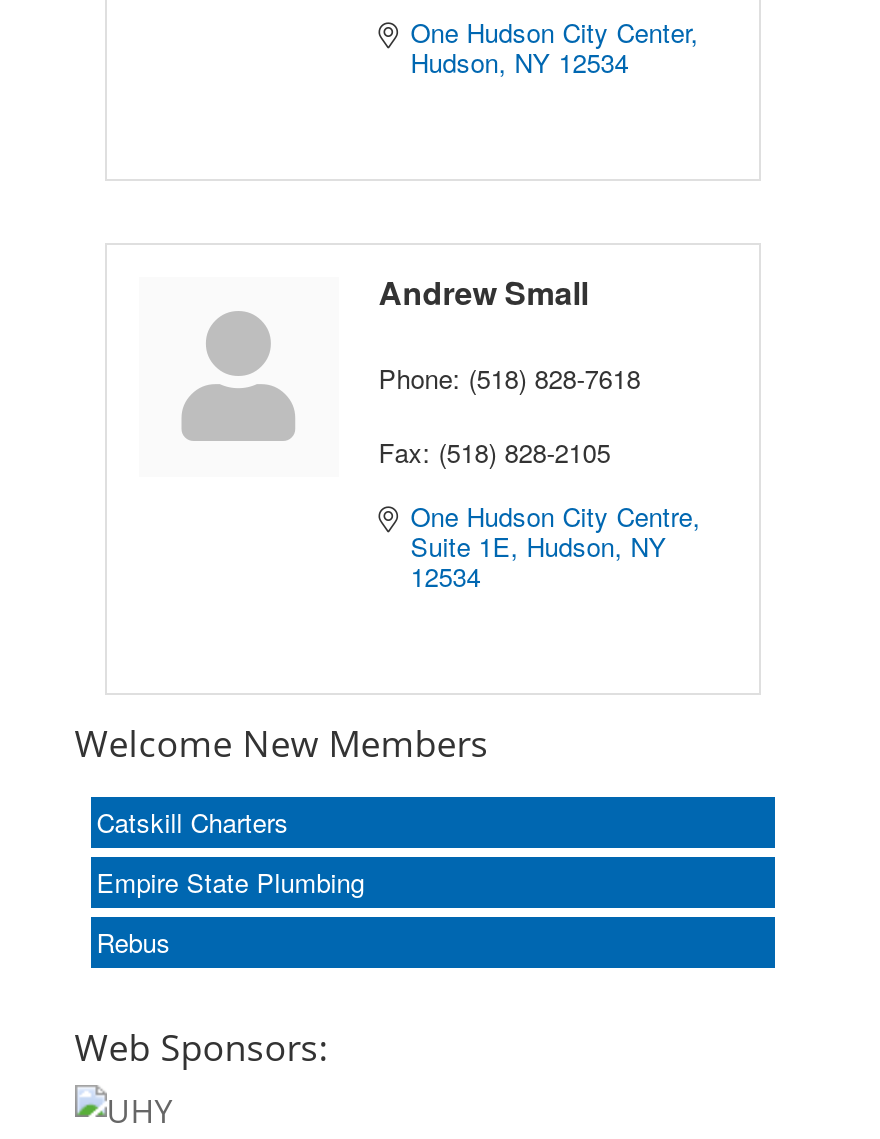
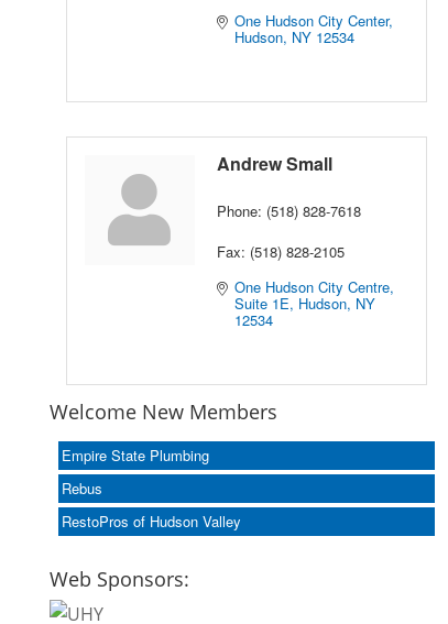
[97,802,289,840] Catskill Charters -> none
moved [97,862,365,960] -> [61,444,209,498]: Empire State Plumbing | Rebus
none -> [61,510,241,531] RestoPros of Hudson Valley

